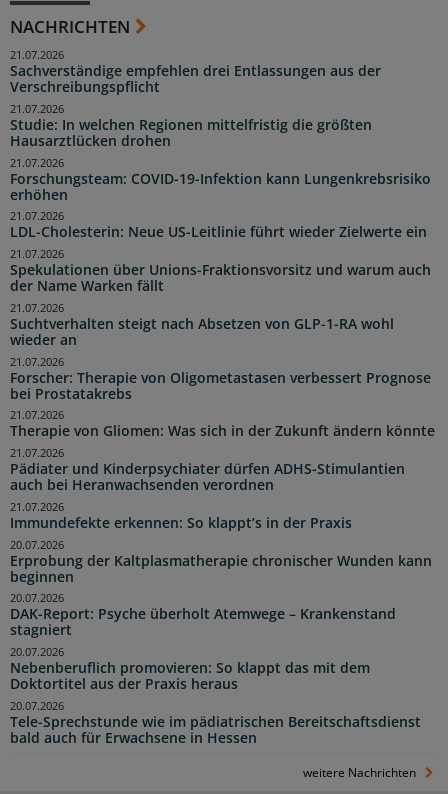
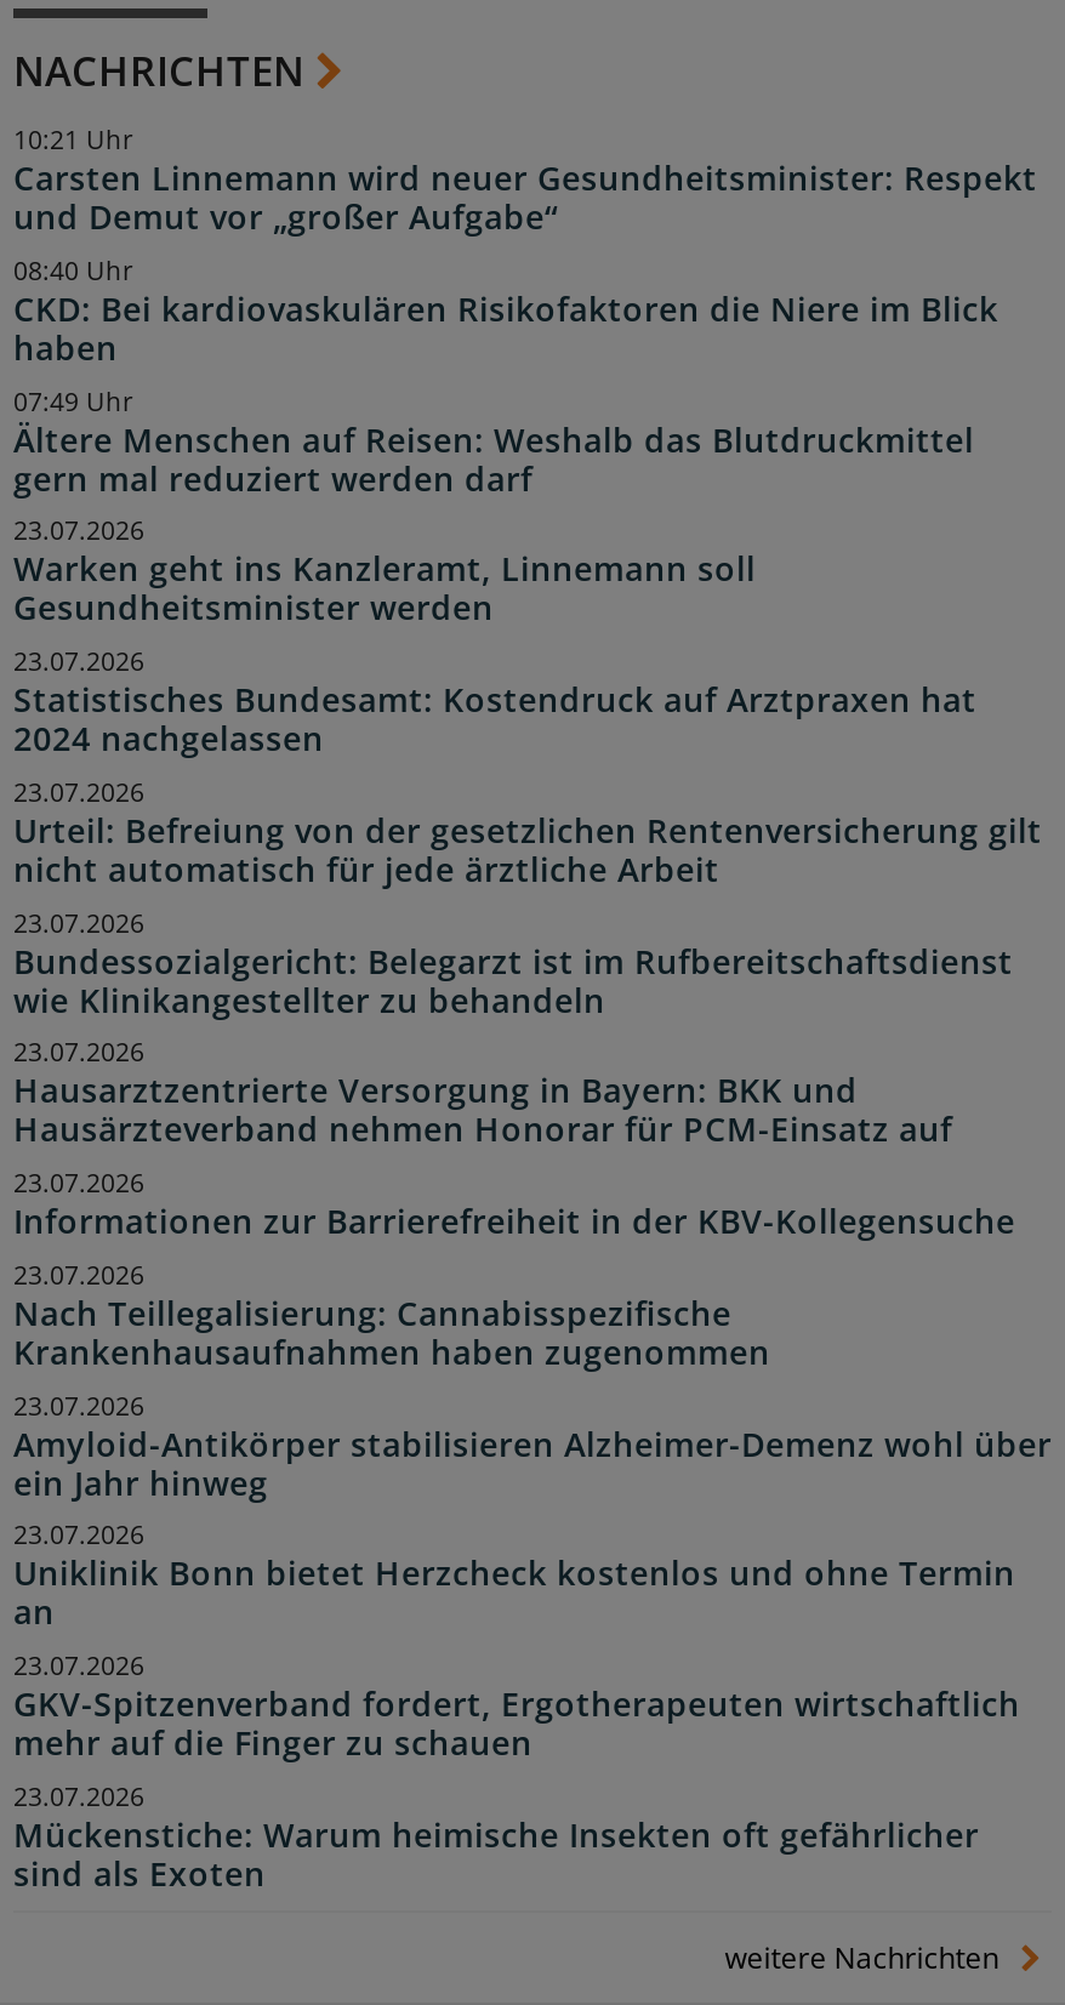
[10,48,64,62] 21.07.2026 -> [13,123,135,157] 10:21 Uhr
[10,62,381,96] Sachverständige empfehlen drei Entlassungen aus der | Verschreibungspflicht -> [13,157,1037,239] Carsten Linnemann wird neuer Gesundheitsminister: Respekt | und Demut vor „großer Aufgabe“
[10,102,64,116] 21.07.2026 -> [13,253,135,287] 08:40 Uhr
[10,116,372,150] Studie: In welchen Regionen mittelfristig die größten | Hausarztlücken drohen -> [13,287,998,370] CKD: Bei kardiovaskulären Risikofaktoren die Niere im Blick | haben
[10,156,64,170] 21.07.2026 -> [13,384,135,418] 07:49 Uhr
[10,170,431,204] Forschungsteam: COVID-19-Infektion kann Lungenkrebsrisiko | erhöhen -> [13,418,974,500] Ältere Menschen auf Reisen: Weshalb das Blutdruckmittel | gern mal reduziert werden darf
[10,209,64,223] 21.07.2026 -> [13,514,144,548] 23.07.2026
[10,223,427,241] LDL-Cholesterin: Neue US-Leitlinie führt wieder Zielwerte ein -> [13,548,756,630] Warken geht ins Kanzleramt, Linnemann soll | Gesundheitsminister werden
[10,247,64,261] 21.07.2026 -> [13,645,144,679] 23.07.2026
[10,261,431,295] Spekulationen über Unions-Fraktionsvorsitz und warum auch | der Name Warken fällt -> [13,679,976,761] Statistisches Bundesamt: Kostendruck auf Arztpraxen hat | 2024 nachgelassen
[10,301,64,315] 21.07.2026 -> [13,775,144,809] 23.07.2026
[10,315,394,349] Suchtverhalten steigt nach Absetzen von GLP-1-RA wohl | wieder an -> [13,809,1042,891] Urteil: Befreiung von der gesetzlichen Rentenversicherung gilt | nicht automatisch für jede ärztliche Arbeit
[10,355,64,369] 21.07.2026 -> [13,905,144,939] 23.07.2026
[10,369,431,403] Forscher: Therapie von Oligometastasen verbessert Prognose | bei Prostatakrebs -> [13,939,1013,1022] Bundessozialgericht: Belegarzt ist im Rufbereitschaftsdienst | wie Klinikangestellter zu behandeln
[10,408,64,422] 21.07.2026 -> [13,1036,144,1070] 23.07.2026
[10,422,435,440] Therapie von Gliomen: Was sich in der Zukunft ändern könnte -> [13,1070,952,1152] Hausarztzentrierte Versorgung in Bayern: BKK und | Hausärzteverband nehmen Honorar für PCM-Einsatz auf
[10,446,64,460] 21.07.2026 -> [13,1166,144,1200] 23.07.2026
[10,460,405,494] Pädiater und Kinderpsychiater dürfen ADHS-Stimulantien | auch bei Heranwachsenden verordnen -> [13,1200,1015,1244] Informationen zur Barrierefreiheit in der KBV-Kollegensuche
[10,500,64,514] 21.07.2026 -> [13,1258,144,1292] 23.07.2026
[10,514,352,532] Immundefekte erkennen: So klappt’s in der Praxis -> [13,1292,770,1374] Nach Teillegalisierung: Cannabisspezifische | Krankenhausaufnahmen haben zugenommen
[10,538,64,552] 20.07.2026 -> [13,1388,144,1422] 23.07.2026
[10,552,432,586] Erprobung der Kaltplasmatherapie chronischer Wunden kann | beginnen -> [13,1422,1052,1505] Amyloid-Antikörper stabilisieren Alzheimer-Demenz wohl über | ein Jahr hinweg
[10,591,64,605] 20.07.2026 -> [13,1518,144,1552] 23.07.2026
[10,605,396,639] DAK-Report: Psyche überholt Atemwege – Krankenstand | stagniert -> [13,1552,1015,1635] Uniklinik Bonn bietet Herzcheck kostenlos und ohne Termin | an
[10,645,64,659] 20.07.2026 -> [13,1649,144,1683] 23.07.2026
[10,659,370,693] Nebenberuflich promovieren: So klappt das mit dem | Doktortitel aus der Praxis heraus -> [13,1683,1020,1765] GKV-Spitzenverband fordert, Ergotherapeuten wirtschaftlich | mehr auf die Finger zu schauen
[10,699,64,713] 20.07.2026 -> [13,1779,144,1813] 23.07.2026
[10,713,421,747] Tele-Sprechstunde wie im pädiatrischen Bereitschaftsdienst | bald auch für Erwachsene in Hessen -> [13,1813,979,1896] Mückenstiche: Warum heimische Insekten oft gefährlicher | sind als Exoten

